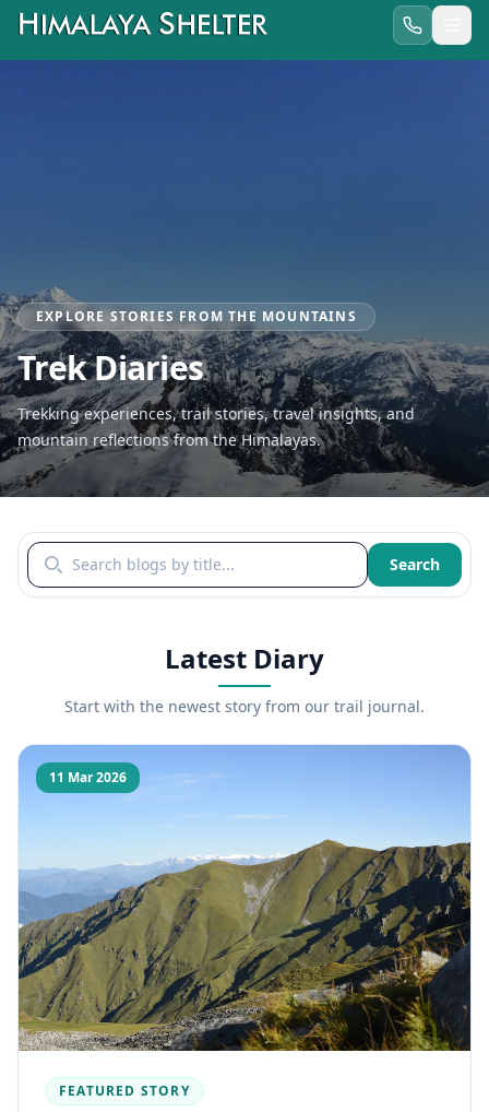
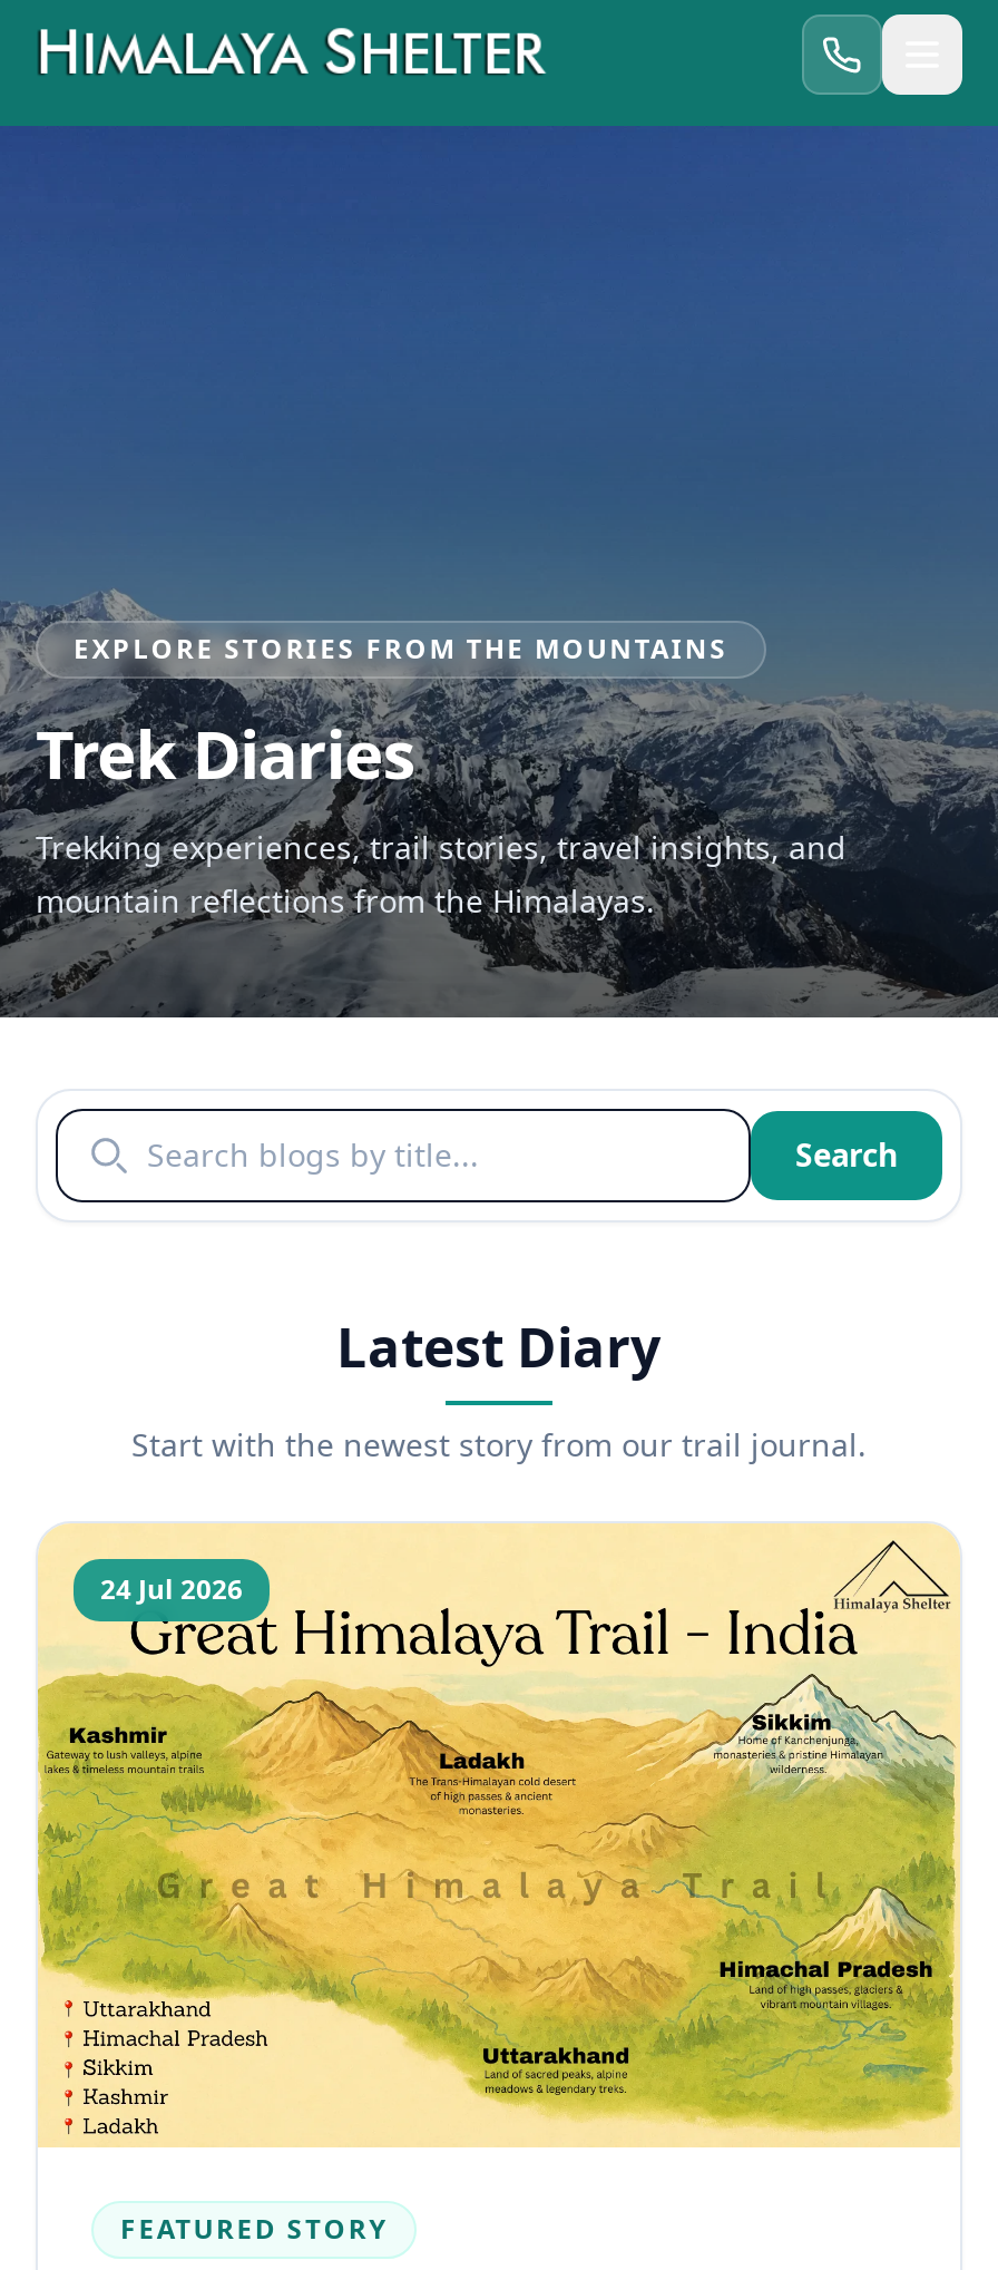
[17,744,472,1052] [image] | 11 Mar 2026 -> [36,1523,960,2147] [image] | 24 Jul 2026

